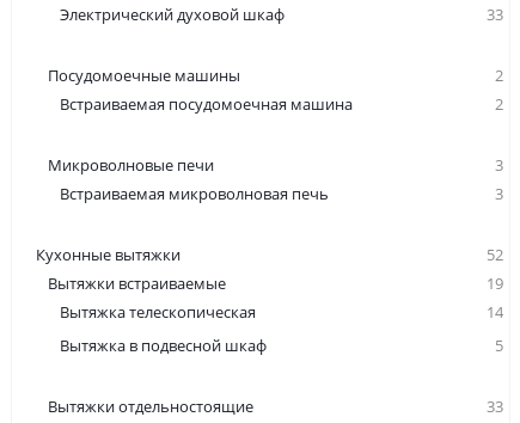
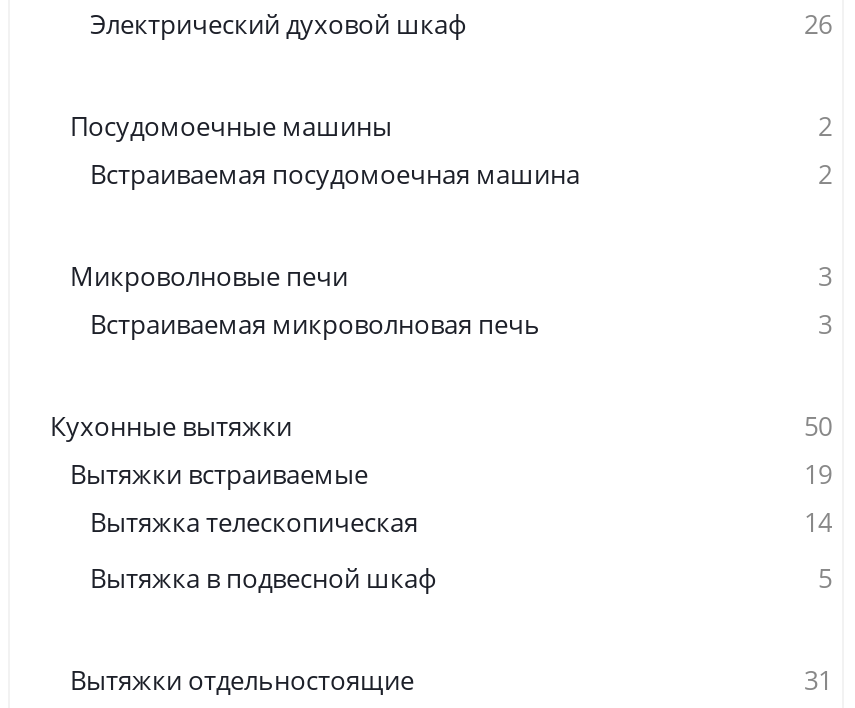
[487,4,503,26] 33 -> [804,7,832,43] 26
[487,244,503,266] 52 -> [804,409,832,445] 50
[487,396,503,418] 33 -> [804,663,832,699] 31

